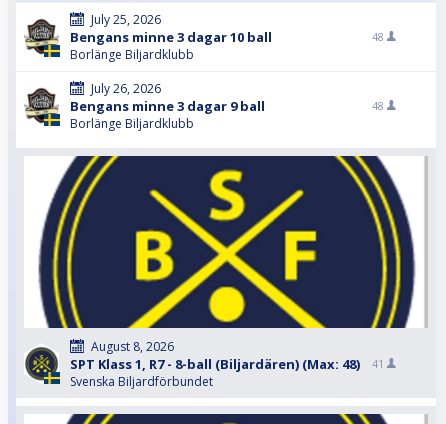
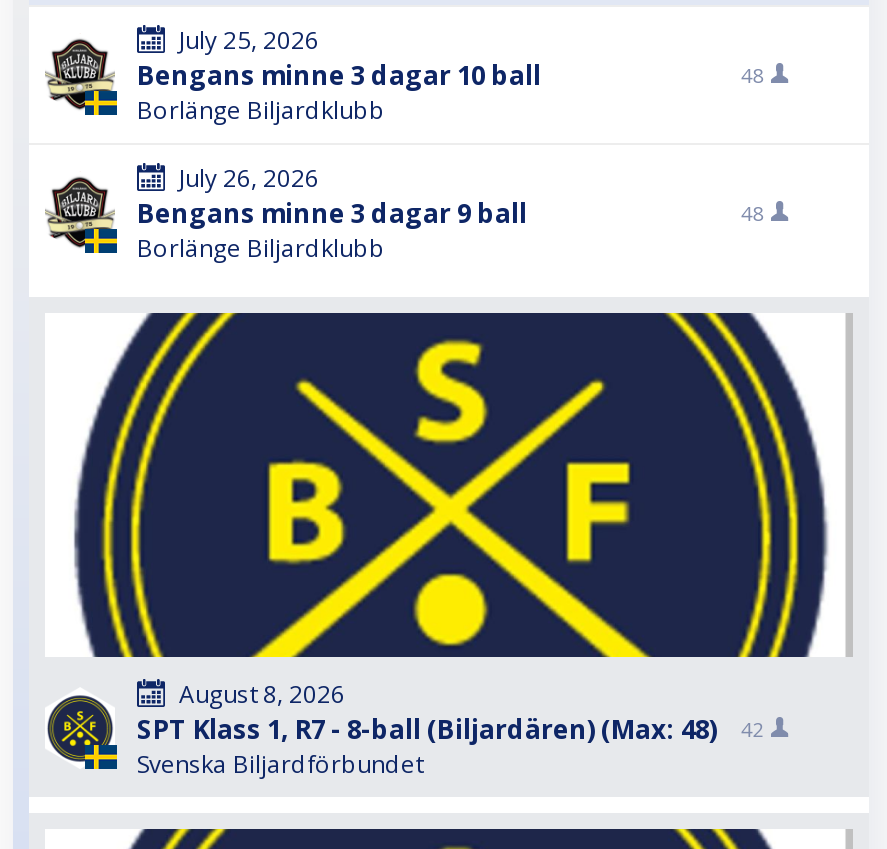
[70,355,387,373] SPT Klass 1, R7 - 8-ball (Biljardären) (Max: 48) 41 -> [137,712,770,748] SPT Klass 1, R7 - 8-ball (Biljardären) (Max: 48) 42

